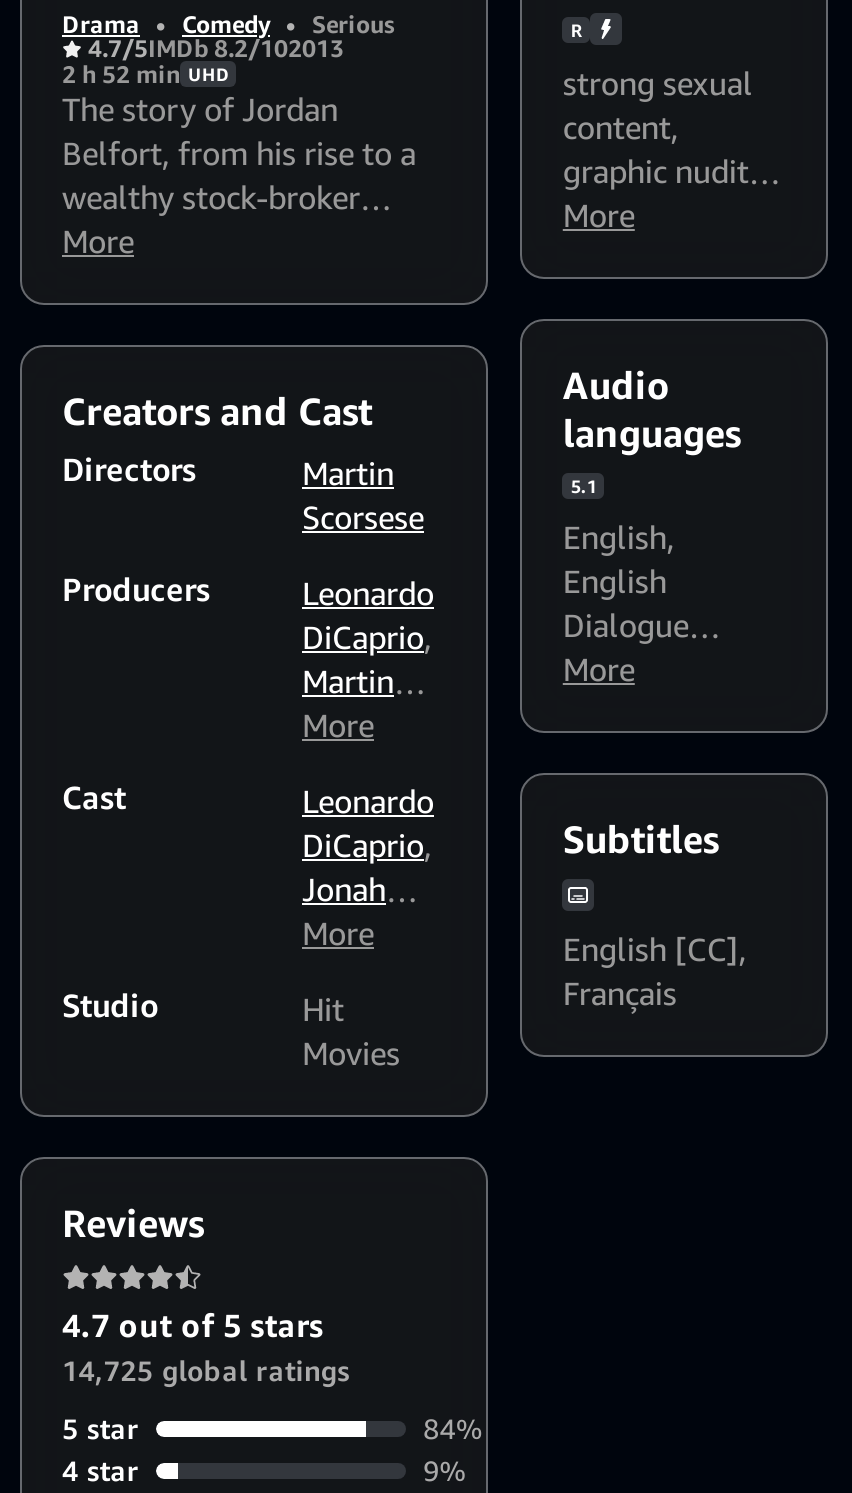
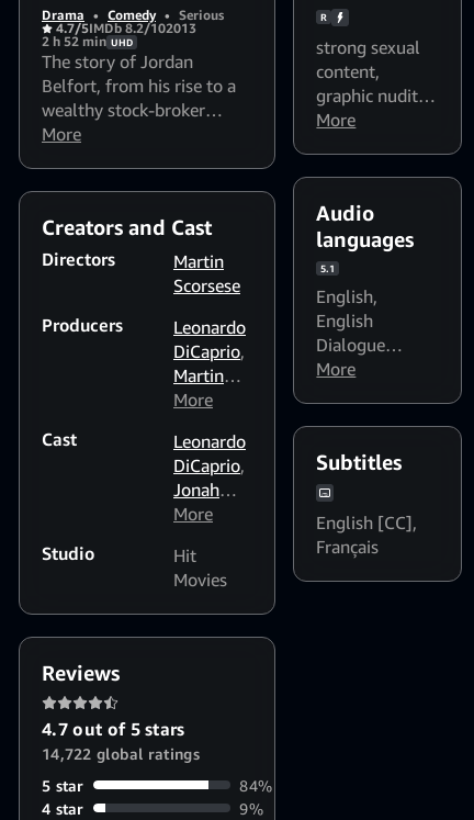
[62,1354,350,1388] 14,725 global ratings -> [42,744,200,763] 14,722 global ratings

